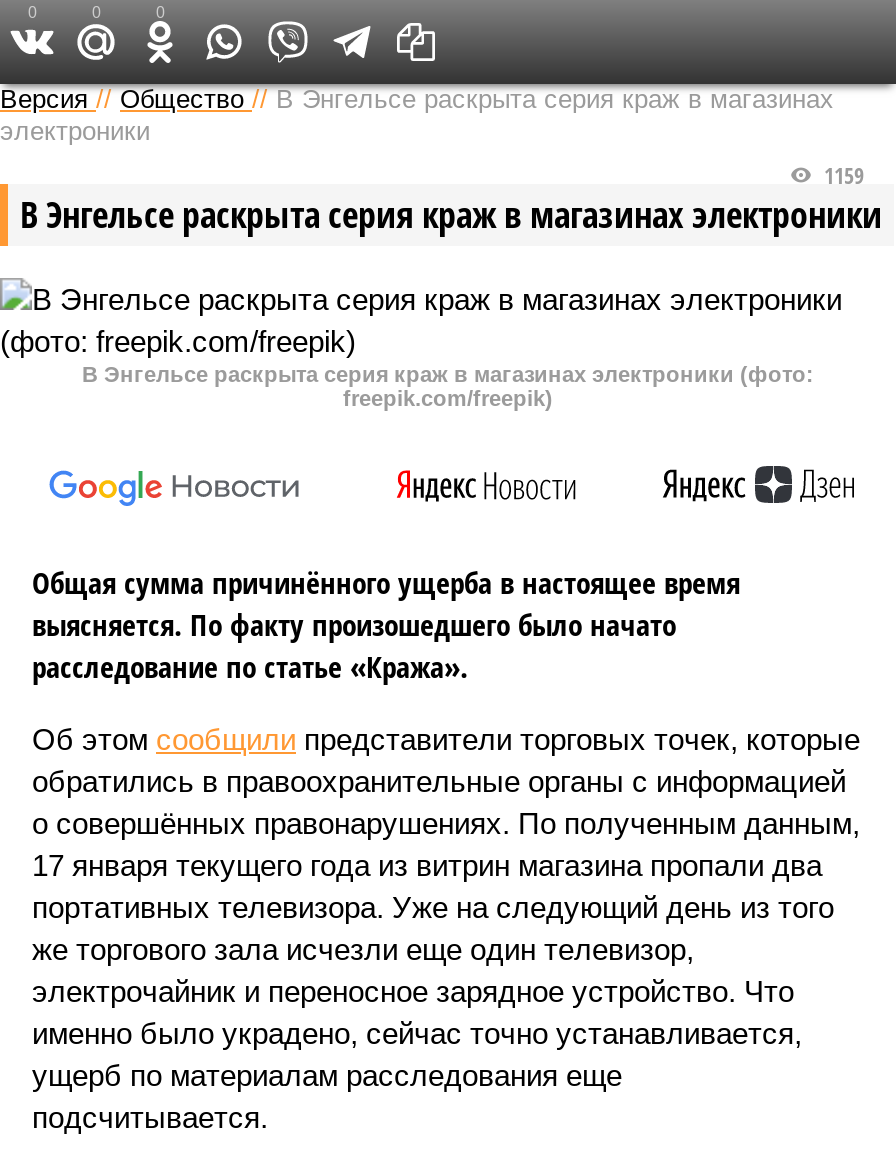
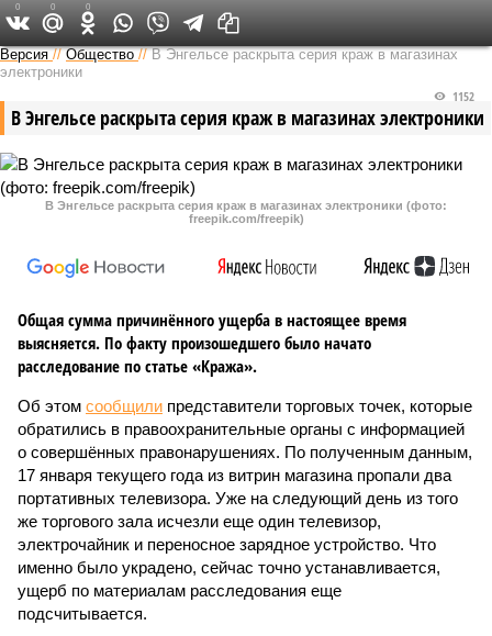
[818,160,864,190] 1159 -> [449,88,474,104] 1152

